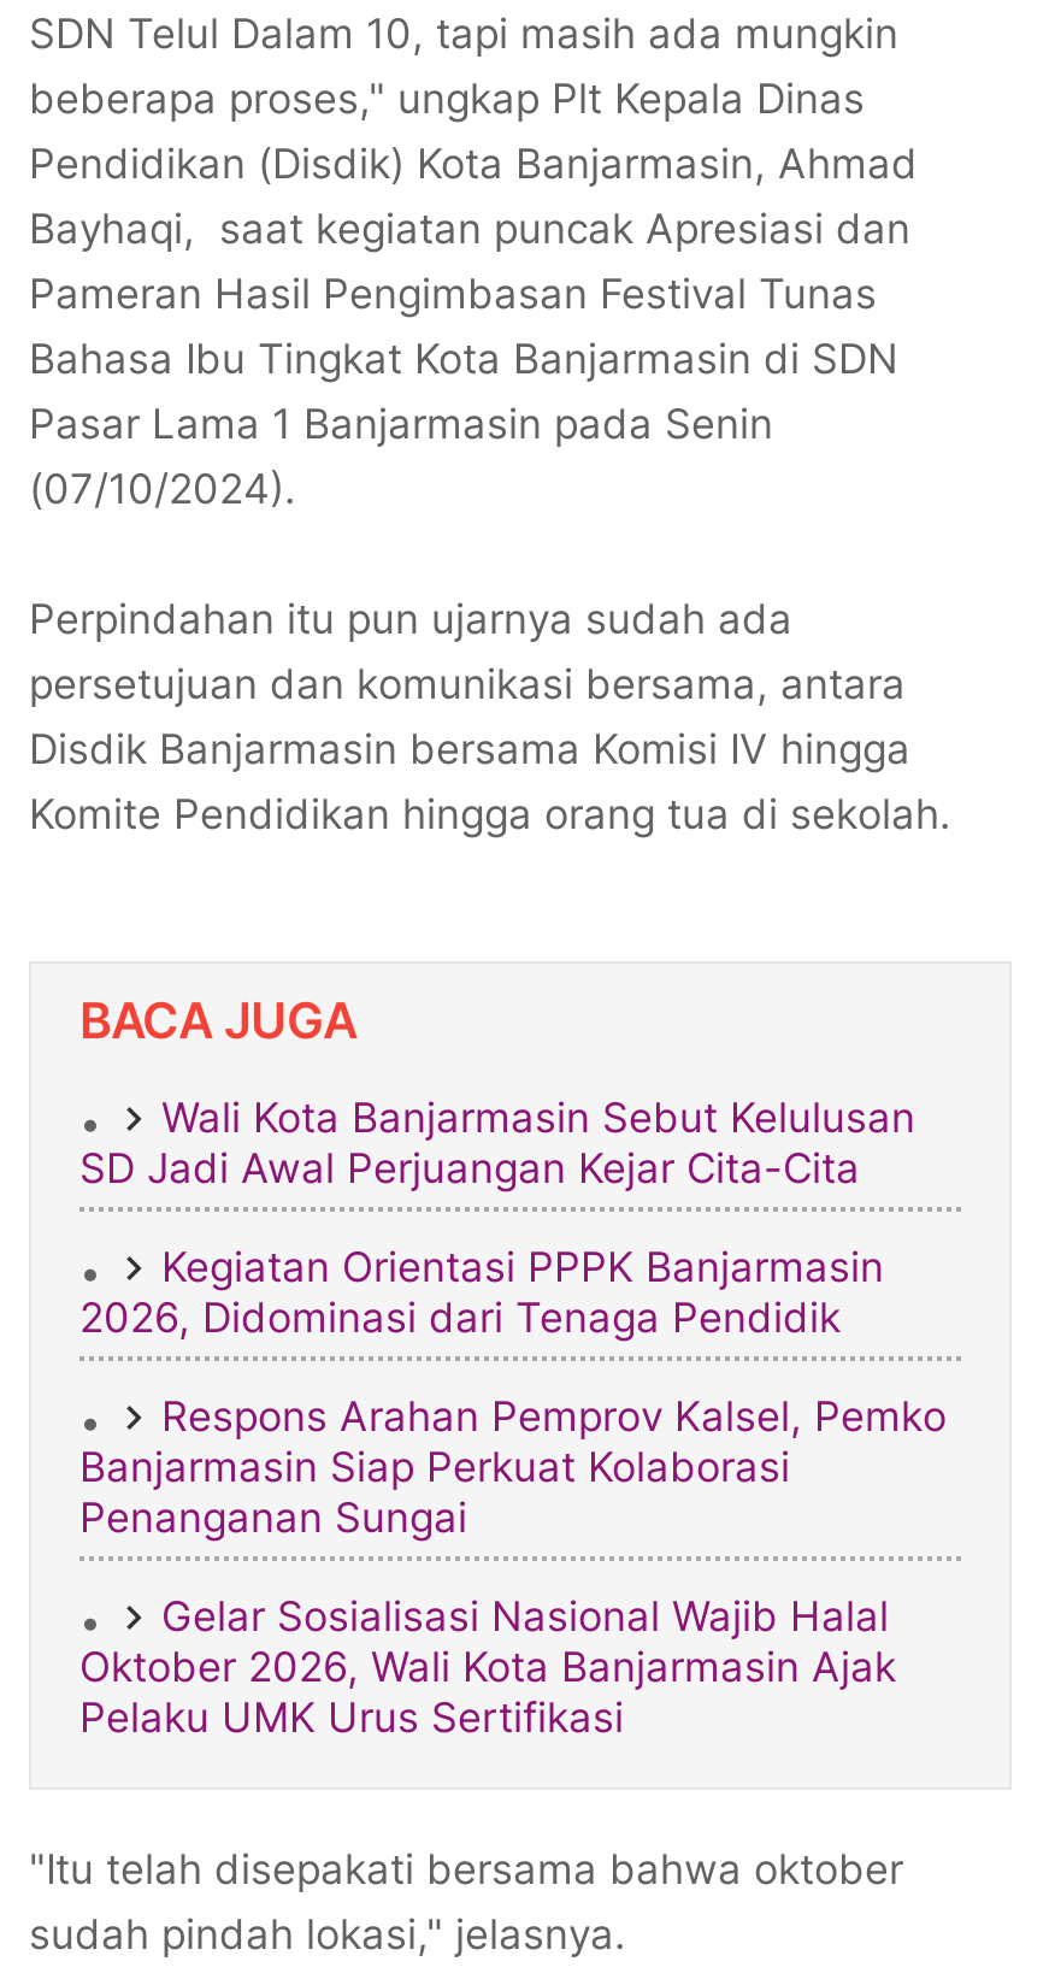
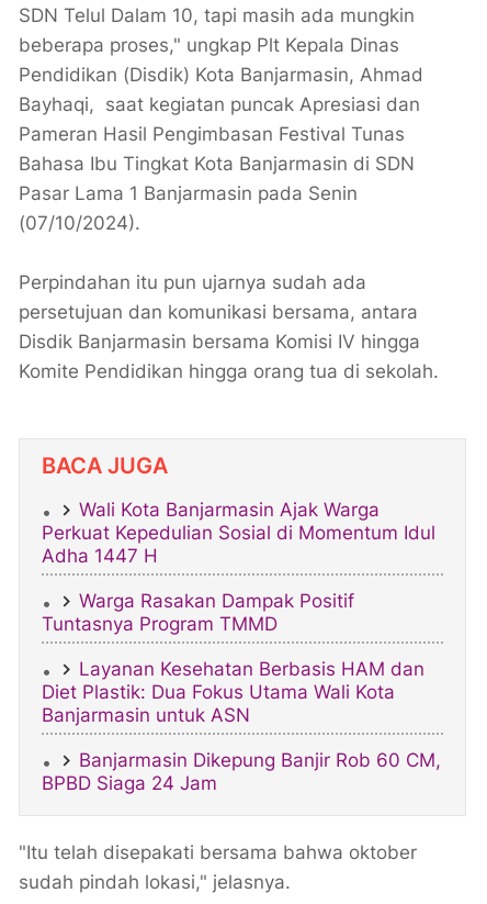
[79,1094,915,1193] Wali Kota Banjarmasin Sebut Kelulusan | SD Jadi Awal Perjuangan Kejar Cita-Cita -> [42,499,435,567] Wali Kota Banjarmasin Ajak Warga | Perkuat Kepedulian Sosial di Momentum Idul | Adha 1447 H
[79,1244,884,1342] Kegiatan Orientasi PPPK Banjarmasin | 2026, Didominasi dari Tenaga Pendidik -> [42,590,354,635] Warga Rasakan Dampak Positif | Tuntasnya Program TMMD
[79,1393,947,1542] Respons Arahan Pemprov Kalsel, Pemko | Banjarmasin Siap Perkuat Kolaborasi | Penanganan Sungai -> [42,658,424,726] Layanan Kesehatan Berbasis HAM dan | Diet Plastik: Dua Fokus Utama Wali Kota | Banjarmasin untuk ASN
[79,1593,896,1742] Gelar Sosialisasi Nasional Wajib Halal | Oktober 2026, Wali Kota Banjarmasin Ajak | Pelaku UMK Urus Sertifikasi -> [42,749,441,794] Banjarmasin Dikepung Banjir Rob 60 CM, | BPBD Siaga 24 Jam

